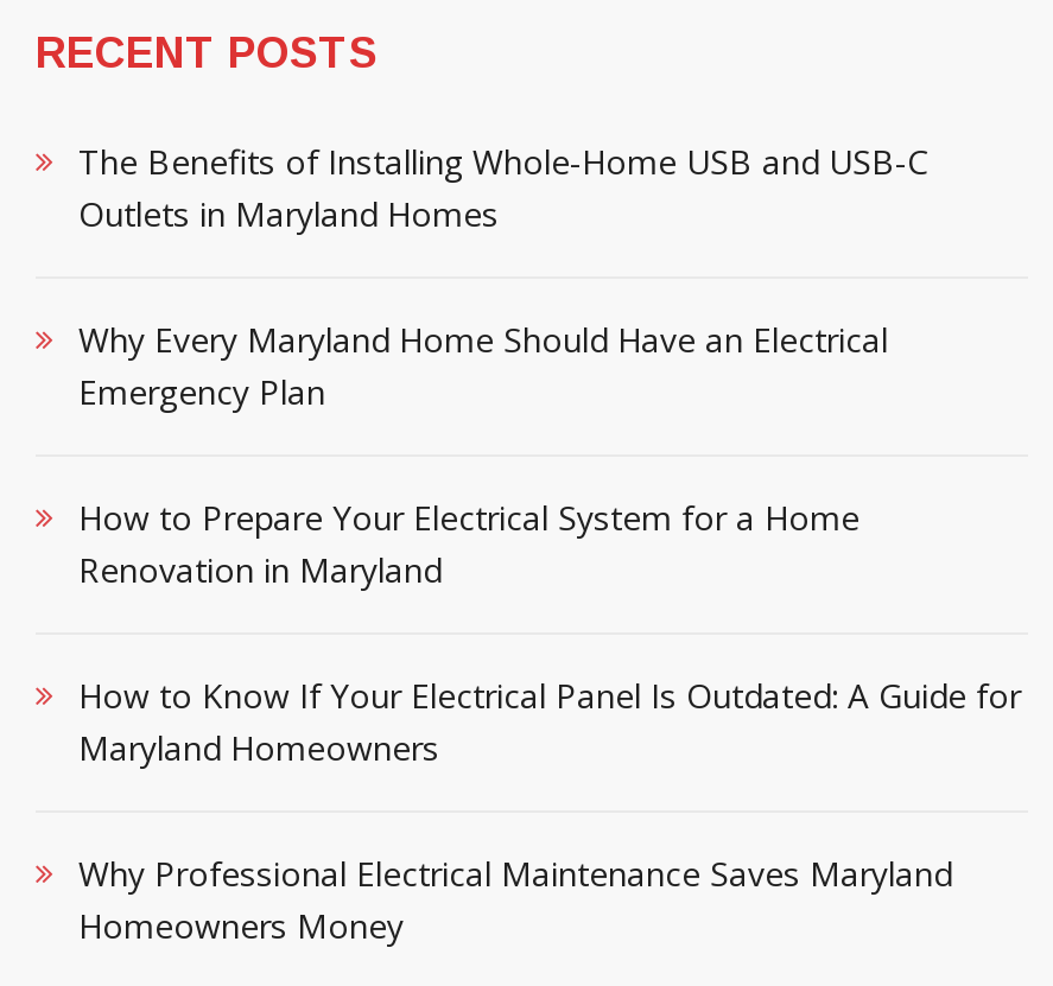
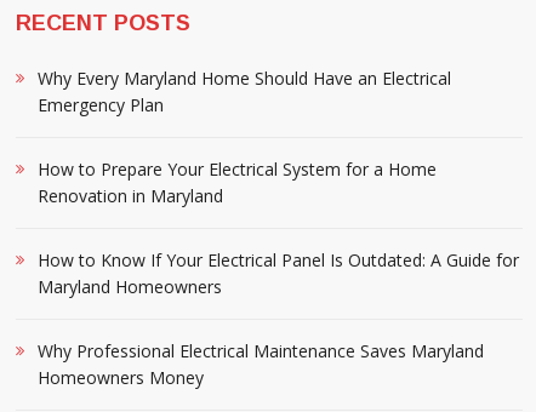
[78,139,928,236] The Benefits of Installing Whole-Home USB and USB-C | Outlets in Maryland Homes -> none

